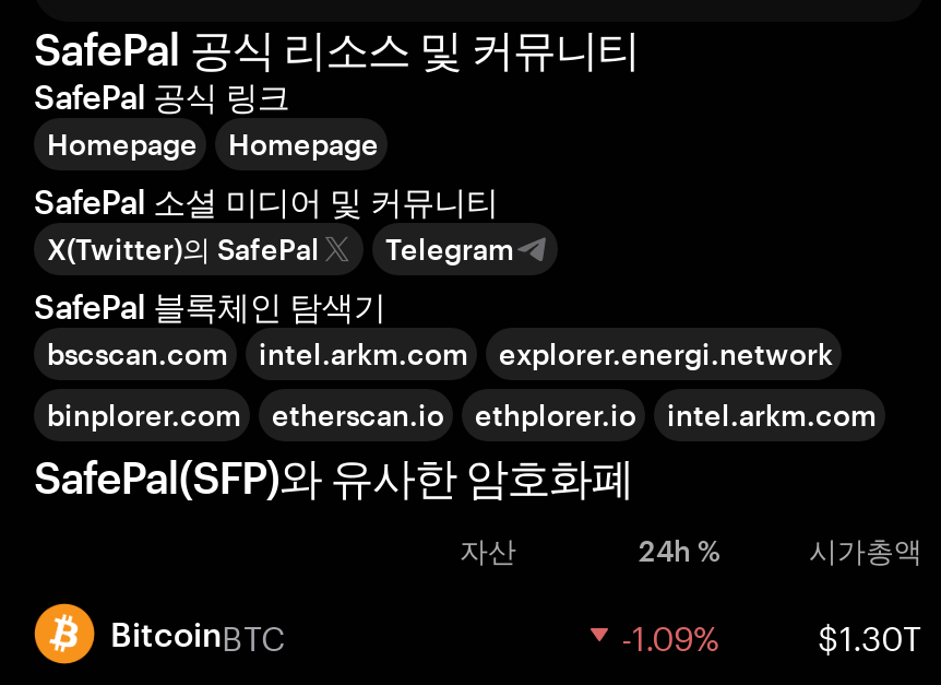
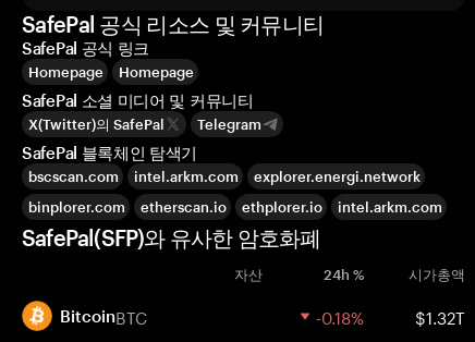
[621,607,922,660] -1.09% | $1.30T -> [316,303,465,329] -0.18% | $1.32T

